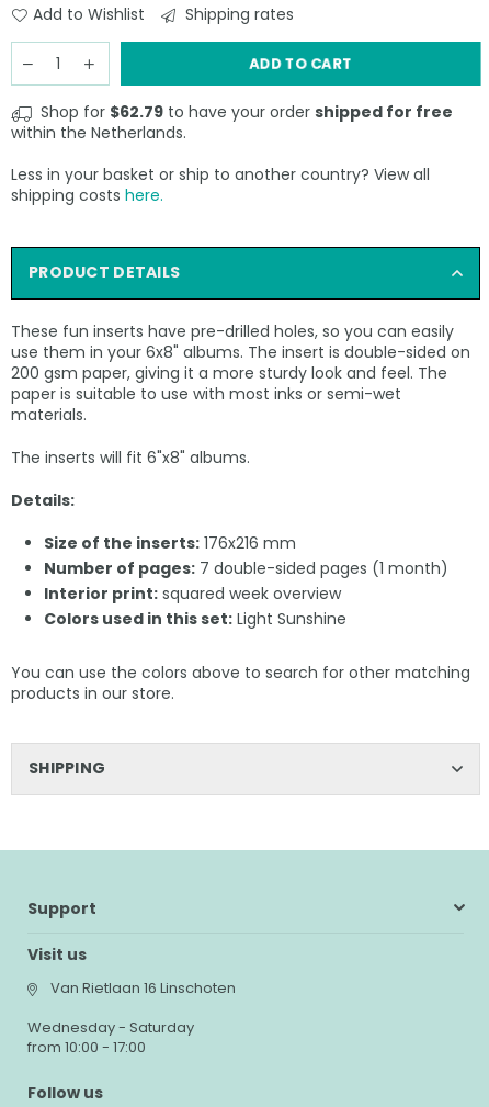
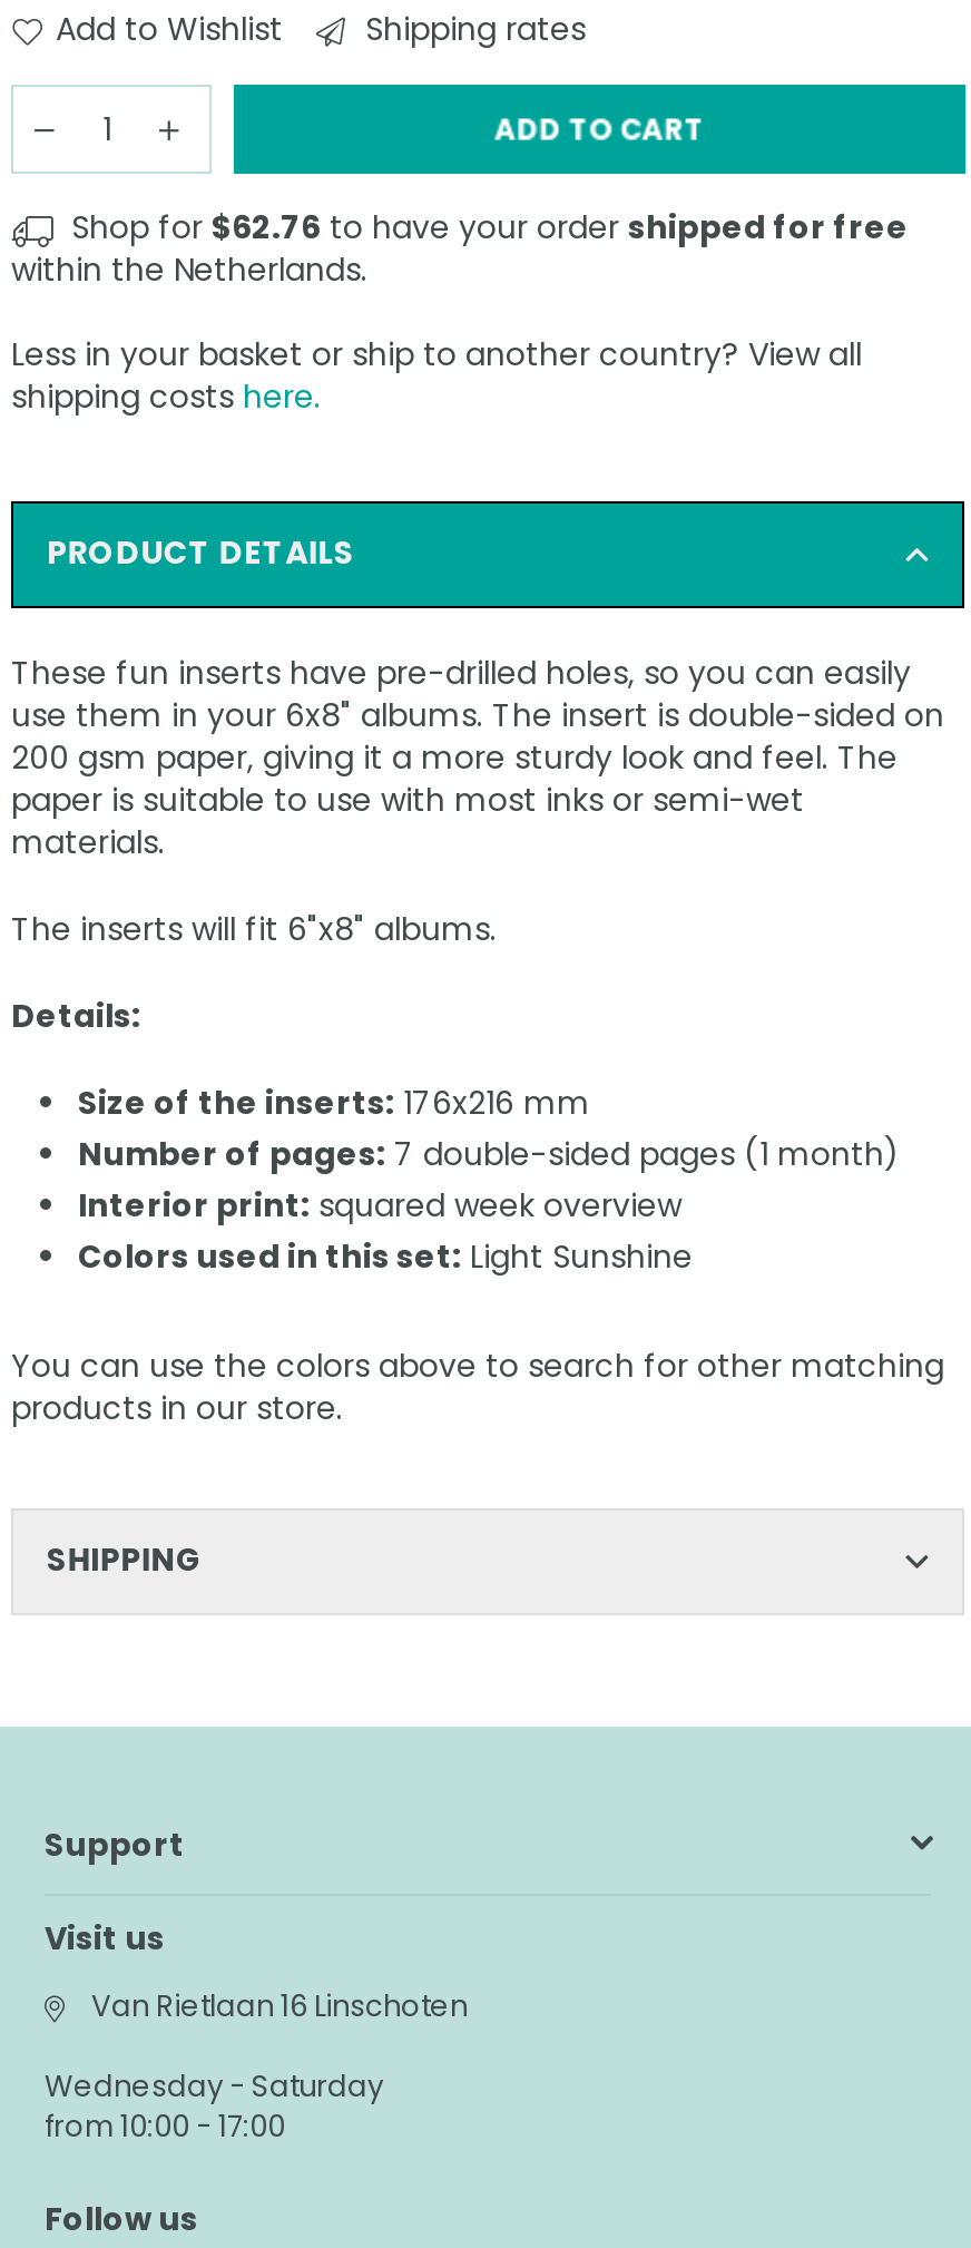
[36,101,453,123] Shop for $62.79 to have your order shipped for free -> [62,205,909,250] Shop for $62.76 to have your order shipped for free

